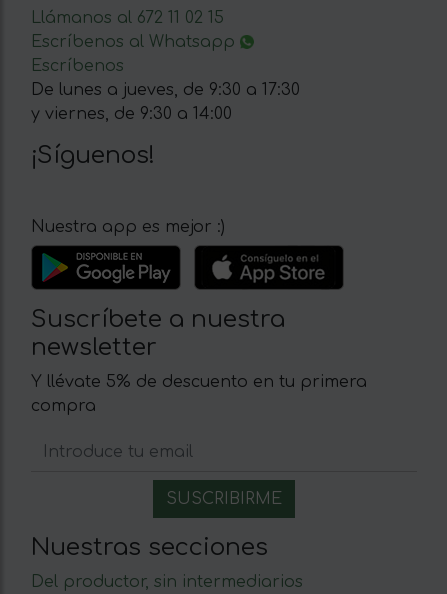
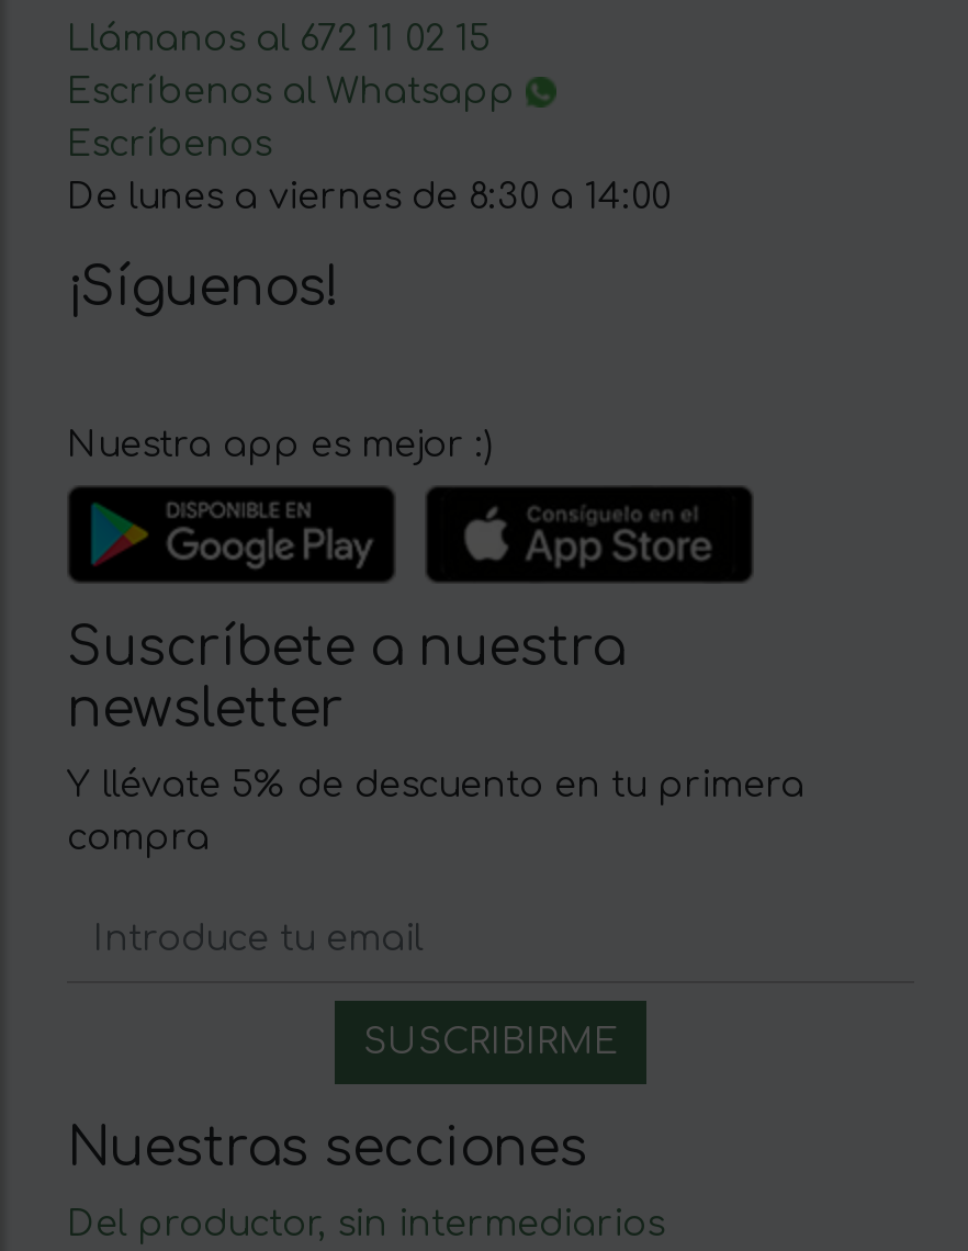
[31,81,300,123] De lunes a jueves, de 9:30 a 17:30 | y viernes, de 9:30 a 14:00 -> [67,177,671,216] De lunes a viernes de 8:30 a 14:00

